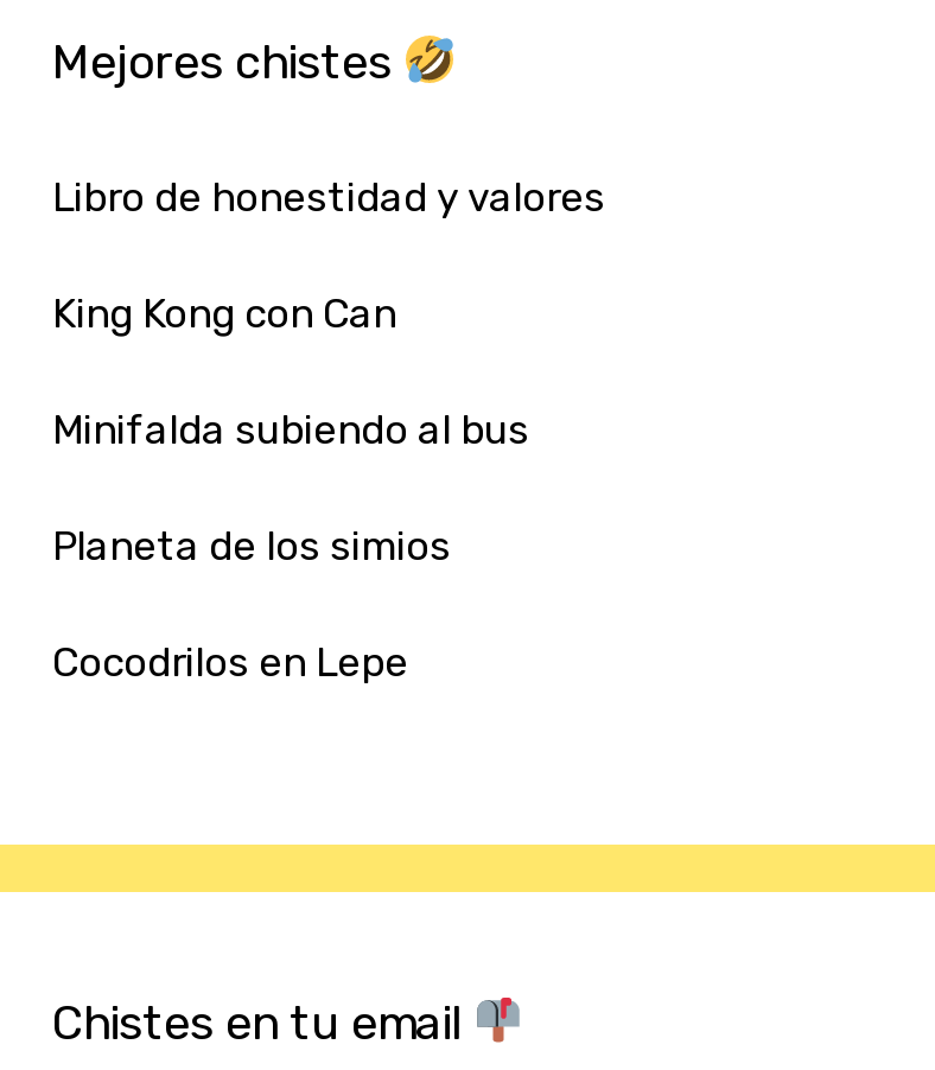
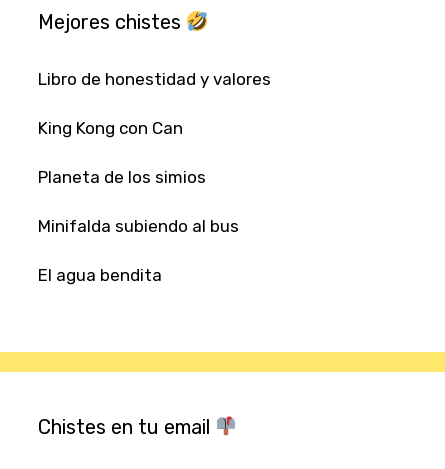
moved [52,406,529,454] -> [38,216,239,236]: Minifalda subiendo al bus
moved [52,523,451,570] -> [38,167,206,187]: Planeta de los simios
[52,639,408,686] Cocodrilos en Lepe -> [38,265,162,285] El agua bendita

